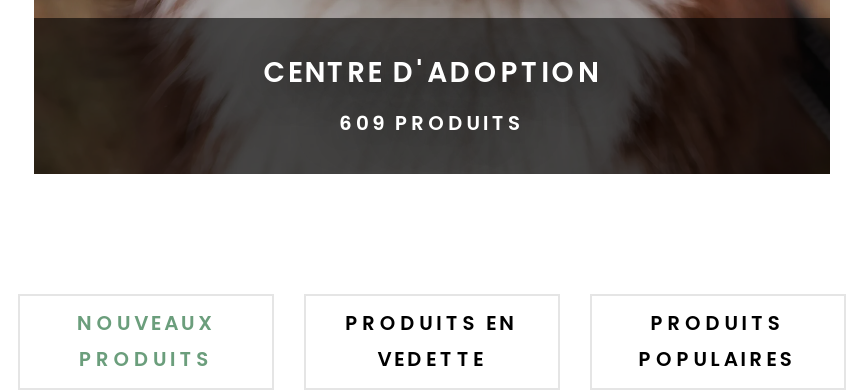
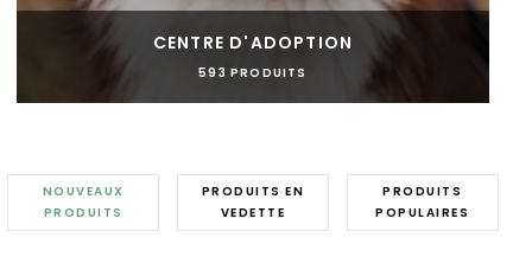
[340,108,524,138] 609 PRODUITS -> [199,64,307,82] 593 PRODUITS

